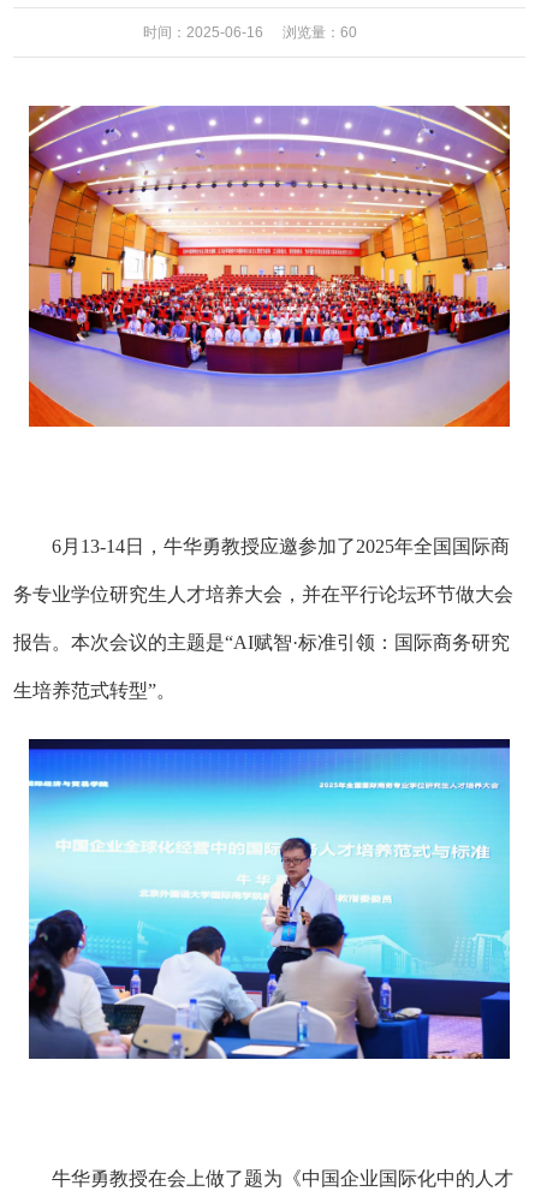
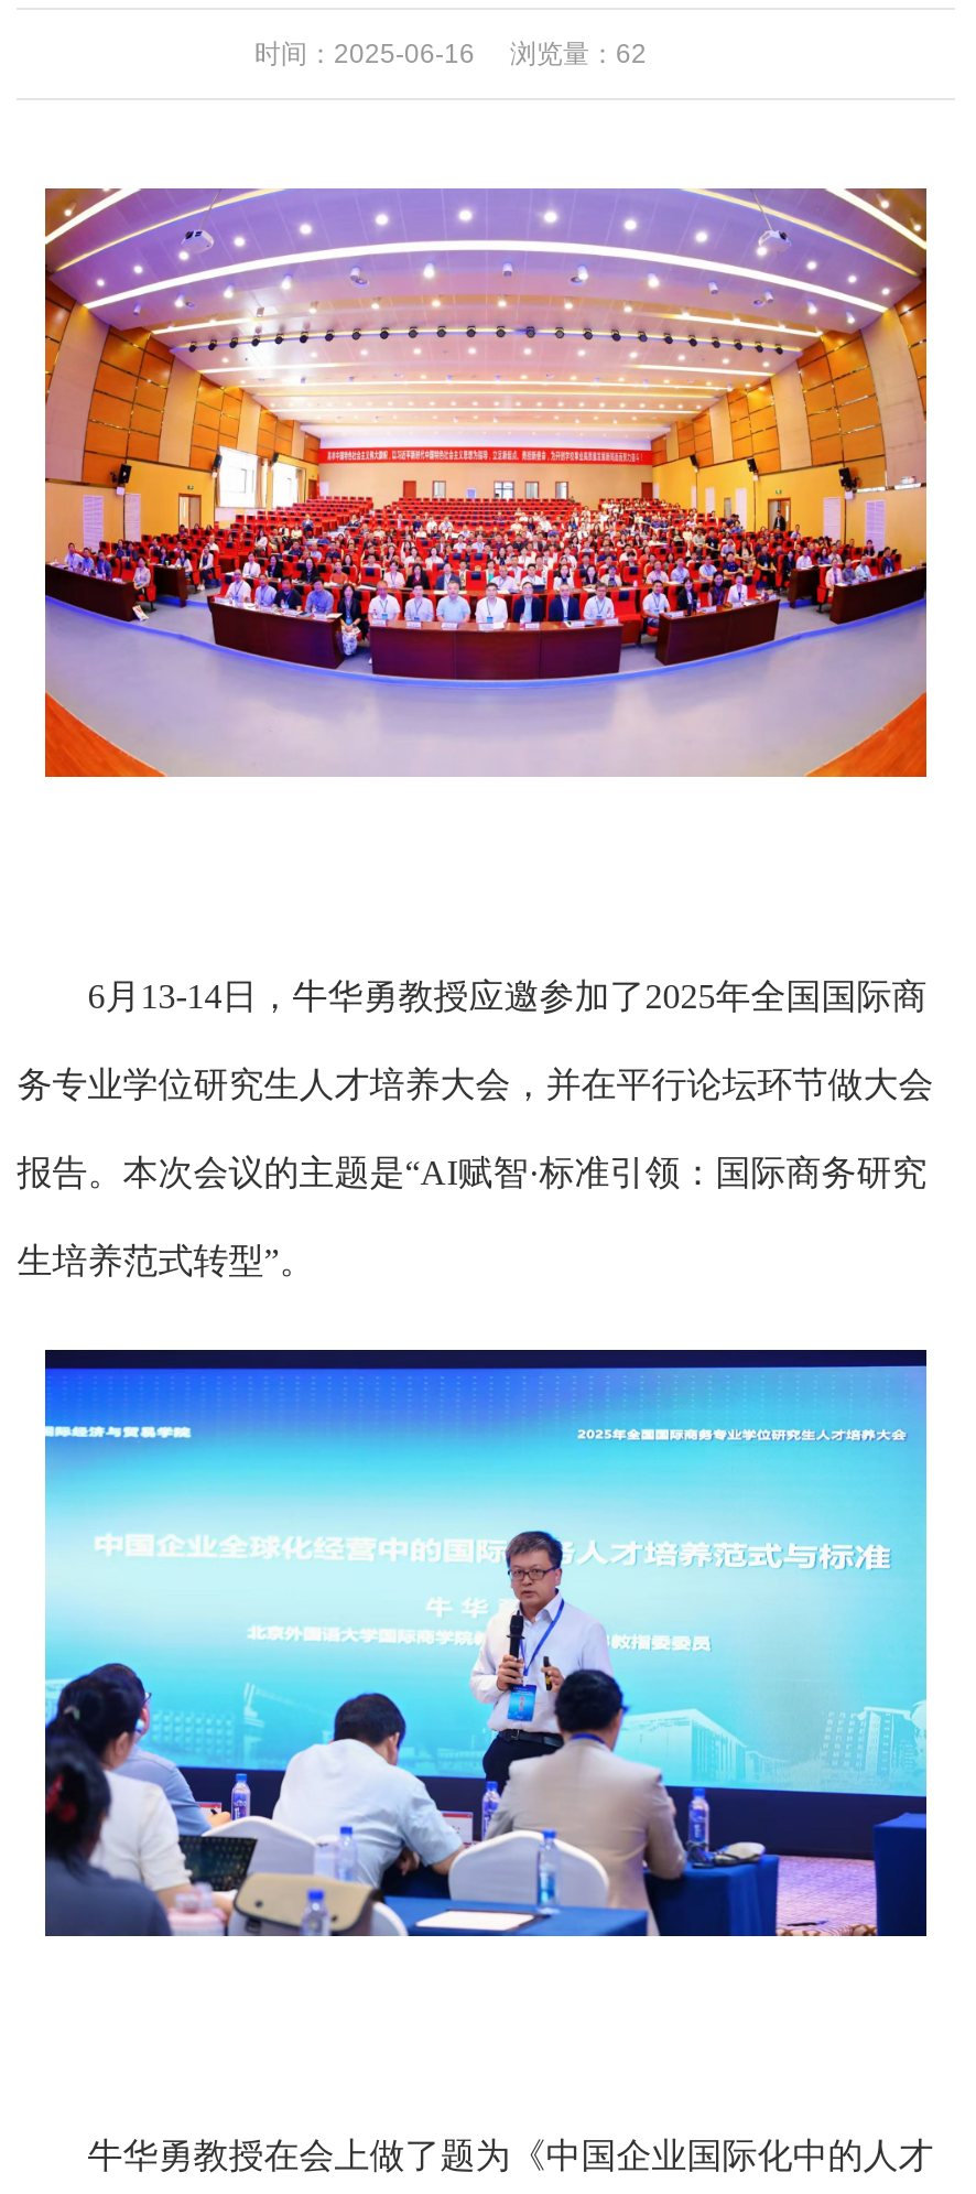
[143,24,357,41] 时间：2025-06-16 浏览量：60 -> [254,39,647,70] 时间：2025-06-16 浏览量：62

